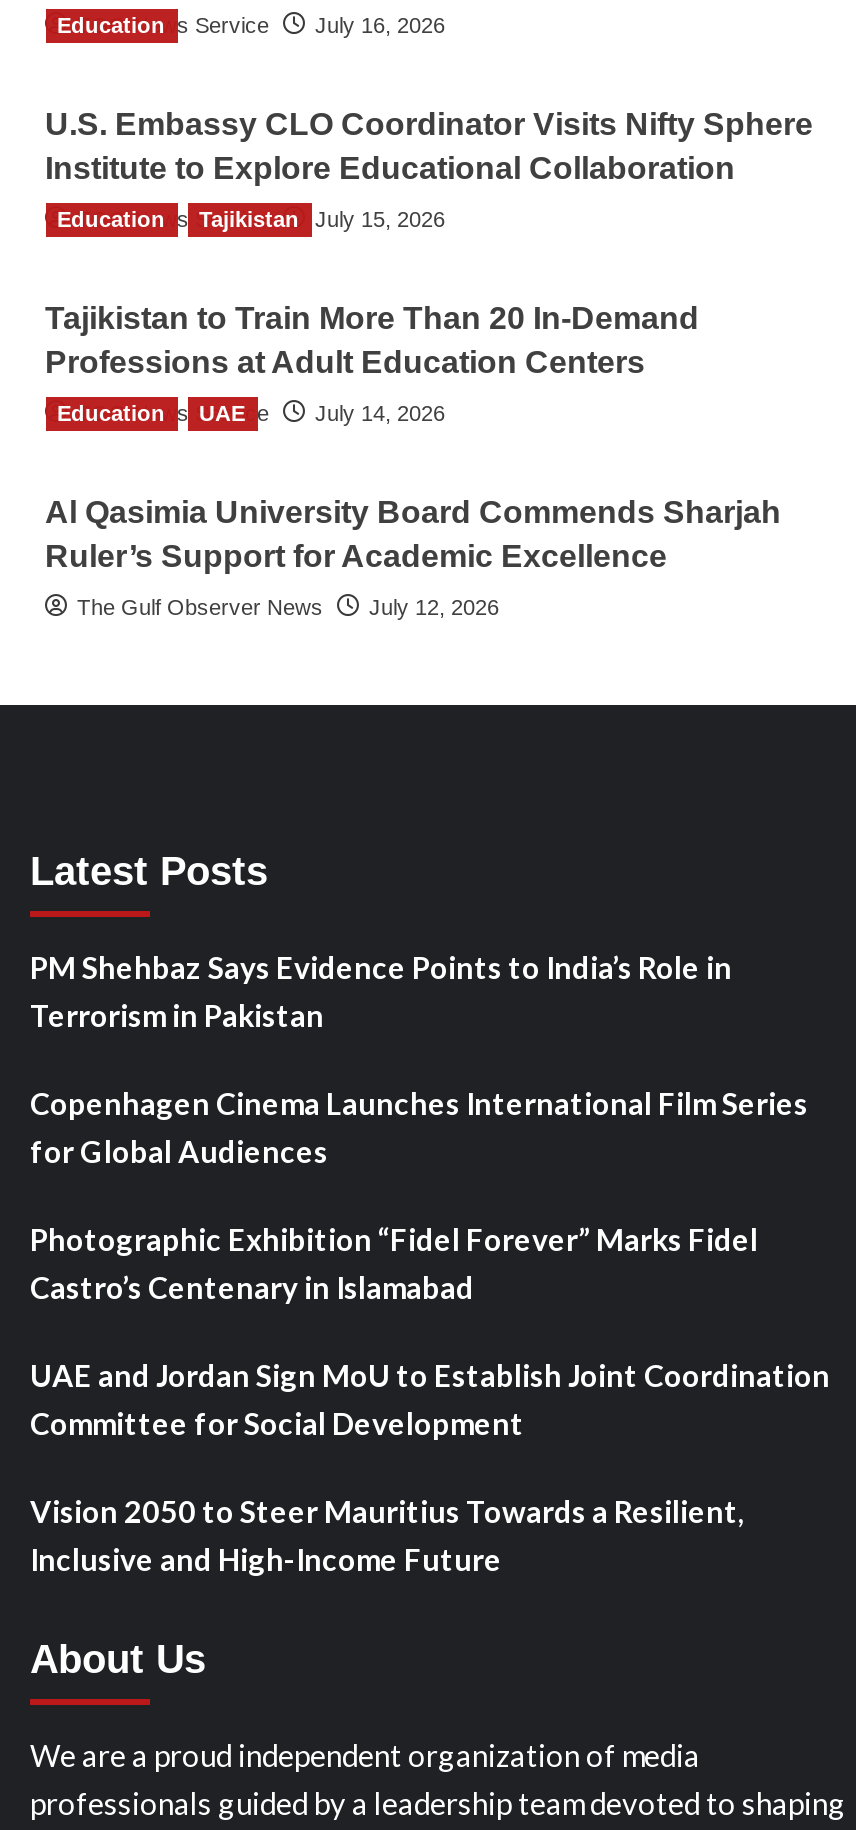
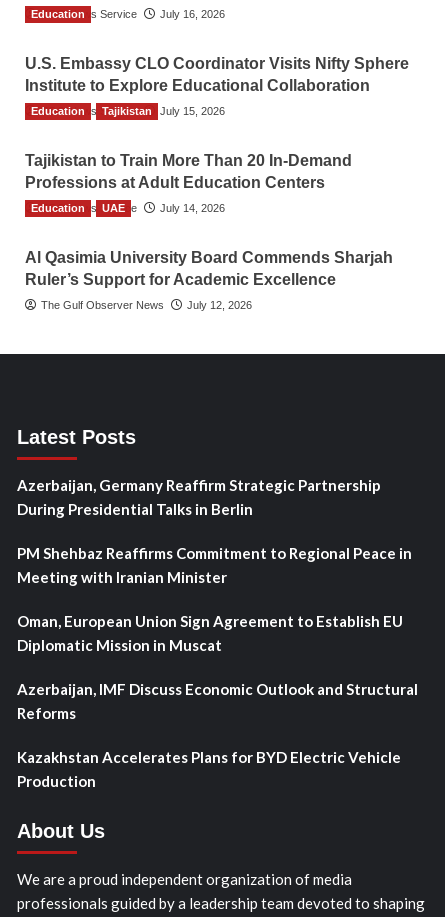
[30,949,732,1033] PM Shehbaz Says Evidence Points to India’s Role in | Terrorism in Pakistan -> [17,476,381,518] Azerbaijan, Germany Reaffirm Strategic Partnership | During Presidential Talks in Berlin
[30,1085,808,1169] Copenhagen Cinema Launches International Film Series | for Global Audiences -> [17,544,412,586] PM Shehbaz Reaffirms Commitment to Regional Peace in | Meeting with Iranian Minister
[30,1221,758,1305] Photographic Exhibition “Fidel Forever” Marks Fidel | Castro’s Centenary in Islamabad -> [17,612,403,654] Oman, European Union Sign Agreement to Establish EU | Diplomatic Mission in Muscat
[30,1357,830,1441] UAE and Jordan Sign MoU to Establish Joint Coordination | Committee for Social Development -> [17,680,418,722] Azerbaijan, IMF Discuss Economic Outlook and Structural | Reforms
[30,1493,744,1577] Vision 2050 to Steer Mauritius Towards a Resilient, | Inclusive and High-Income Future -> [17,748,401,790] Kazakhstan Accelerates Plans for BYD Electric Vehicle | Production

